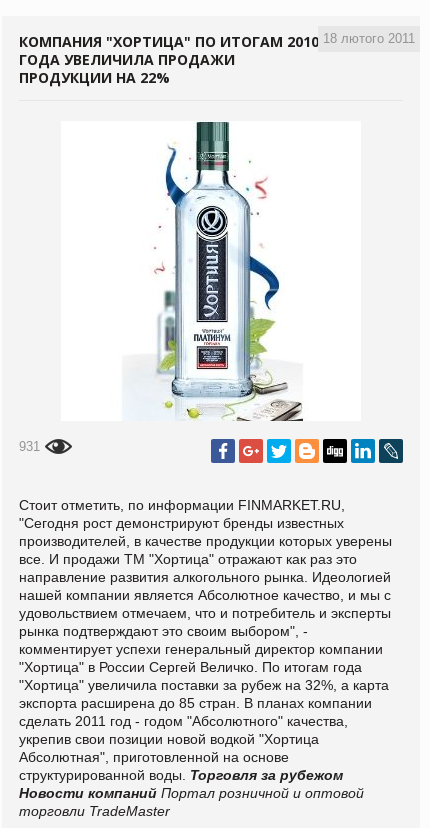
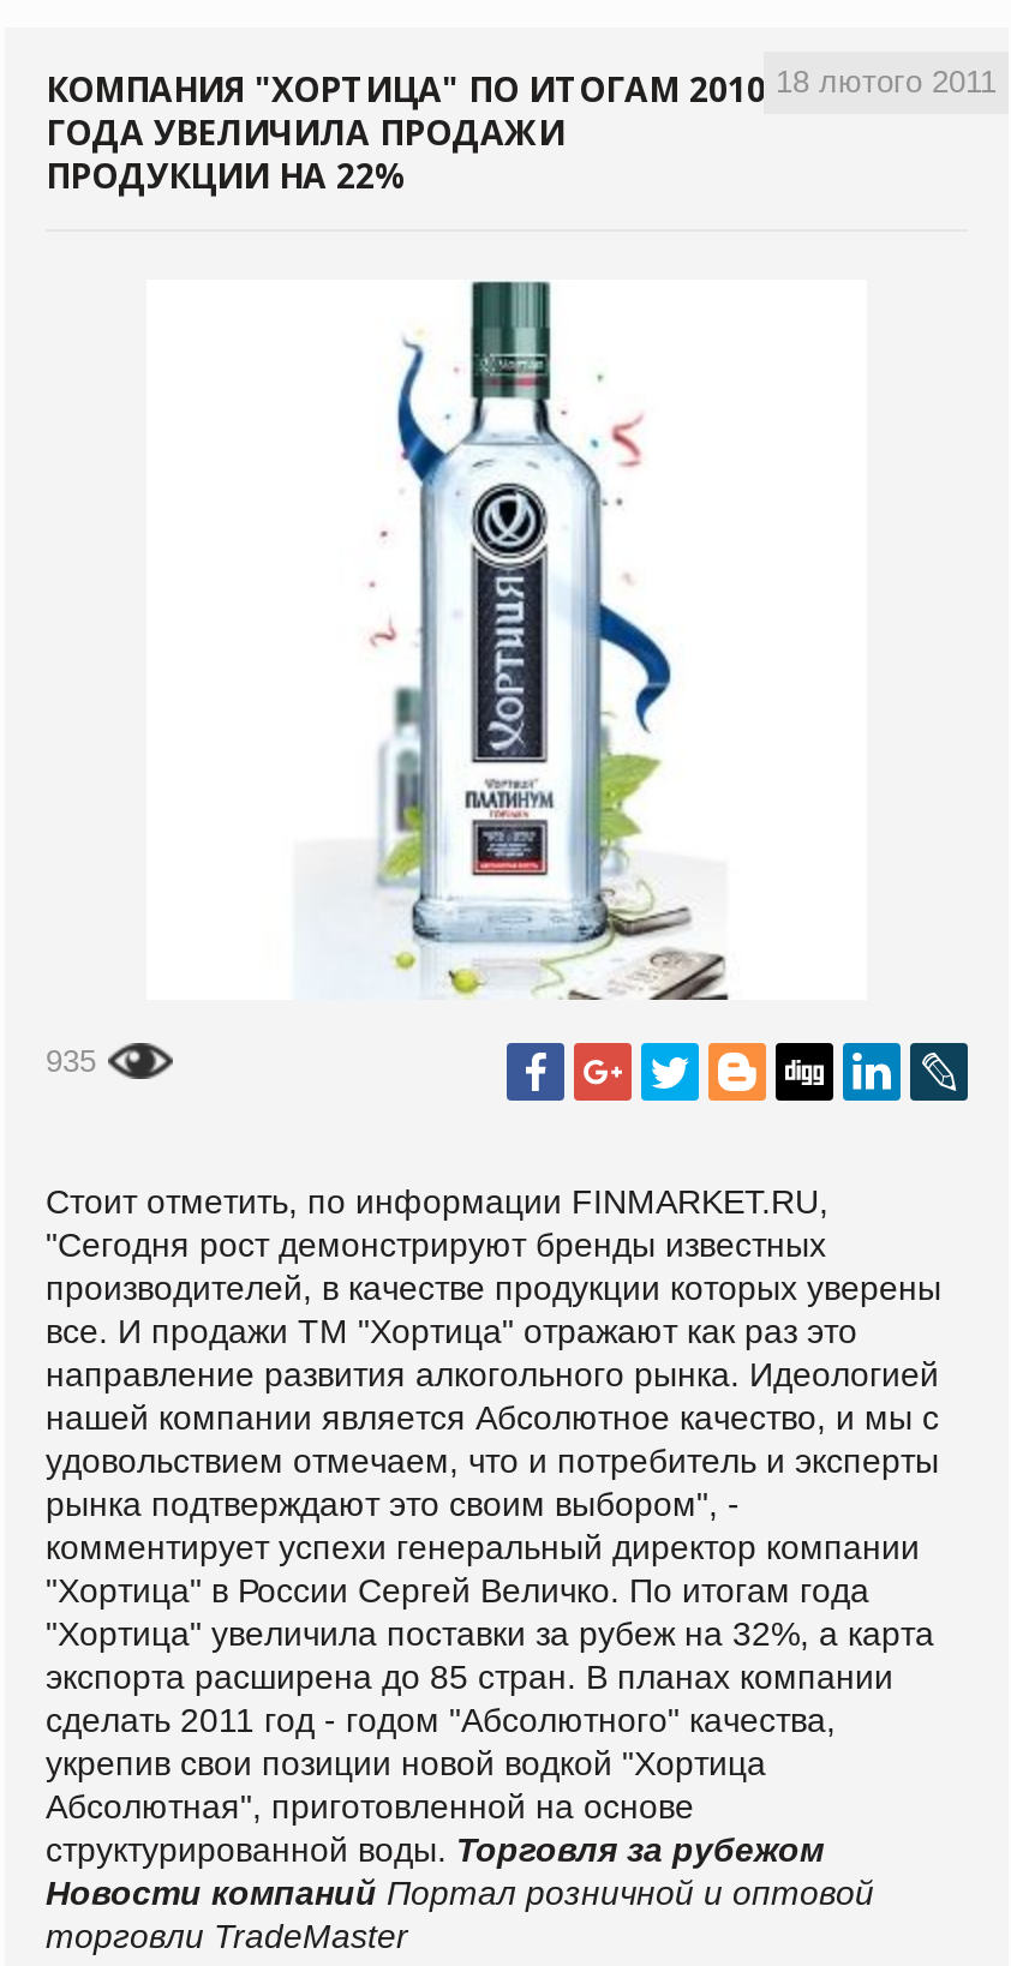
[19,438,40,453] 931 -> [46,1042,96,1078] 935

